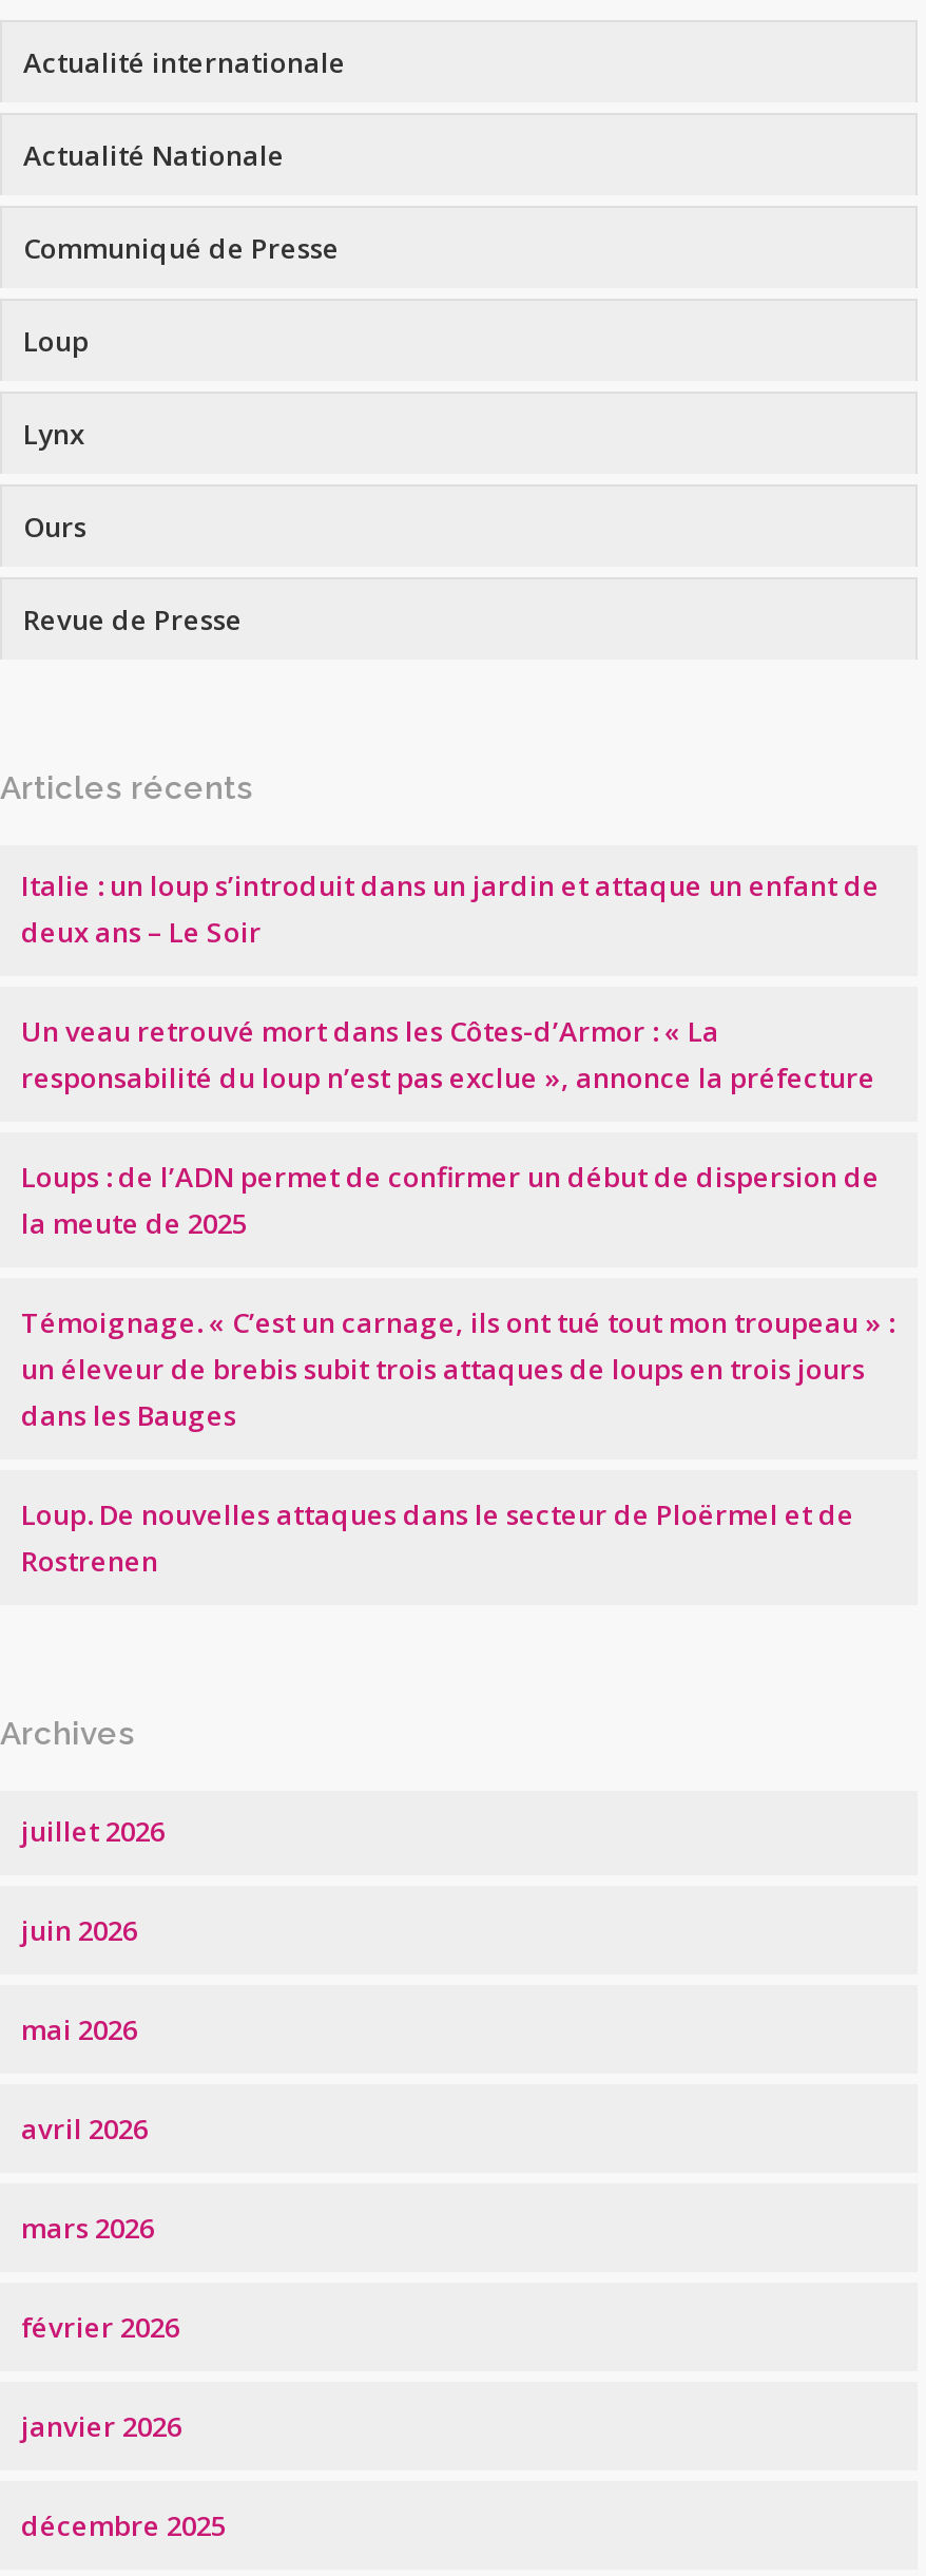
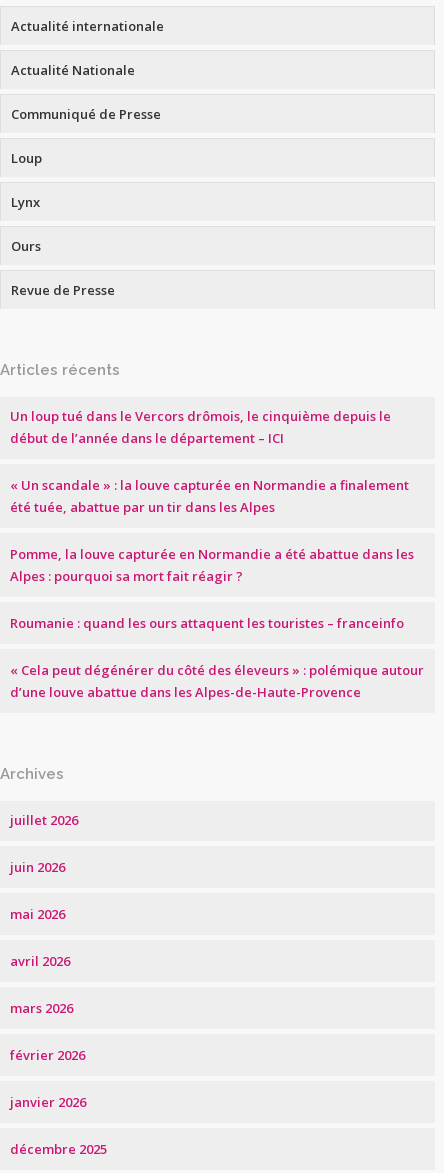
[21,866,880,951] Italie : un loup s’introduit dans un jardin et attaque un enfant de | deux ans – Le Soir -> [10,407,391,447] Un loup tué dans le Vercors drômois, le cinquième depuis le | début de l’année dans le département – ICI
[21,1012,875,1096] Un veau retrouvé mort dans les Côtes-d’Armor : « La | responsabilité du loup n’est pas exclue », annonce la préfecture -> [10,476,409,516] « Un scandale » : la louve capturée en Normandie a finalement | été tuée, abattue par un tir dans les Alpes
[21,1158,880,1242] Loups : de l’ADN permet de confirmer un début de dispersion de | la meute de 2025 -> [10,545,414,585] Pomme, la louve capturée en Normandie a été abattue dans les | Alpes : pourquoi sa mort fait réagir ?
[21,1303,894,1434] Témoignage. « C’est un carnage, ils ont tué tout mon troupeau » : | un éleveur de brebis subit trois attaques de loups en trois jours | dans les Bauges -> [10,614,404,632] Roumanie : quand les ours attaquent les touristes – franceinfo
[21,1495,854,1580] Loup. De nouvelles attaques dans le secteur de Ploërmel et de | Rostrenen -> [10,661,424,701] « Cela peut dégénérer du côté des éleveurs » : polémique autour | d’une louve abattue dans les Alpes-de-Haute-Provence

